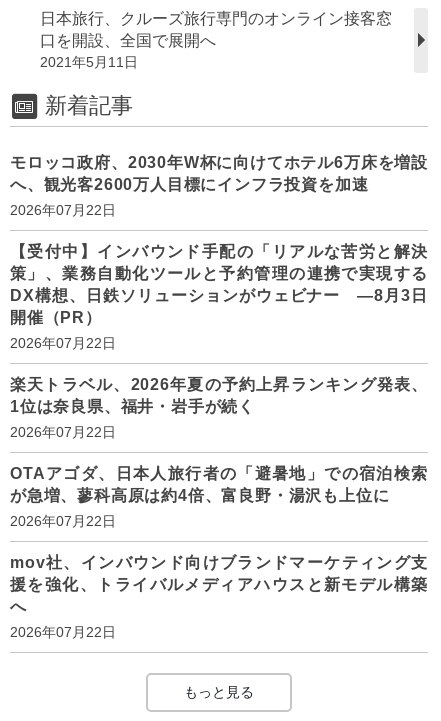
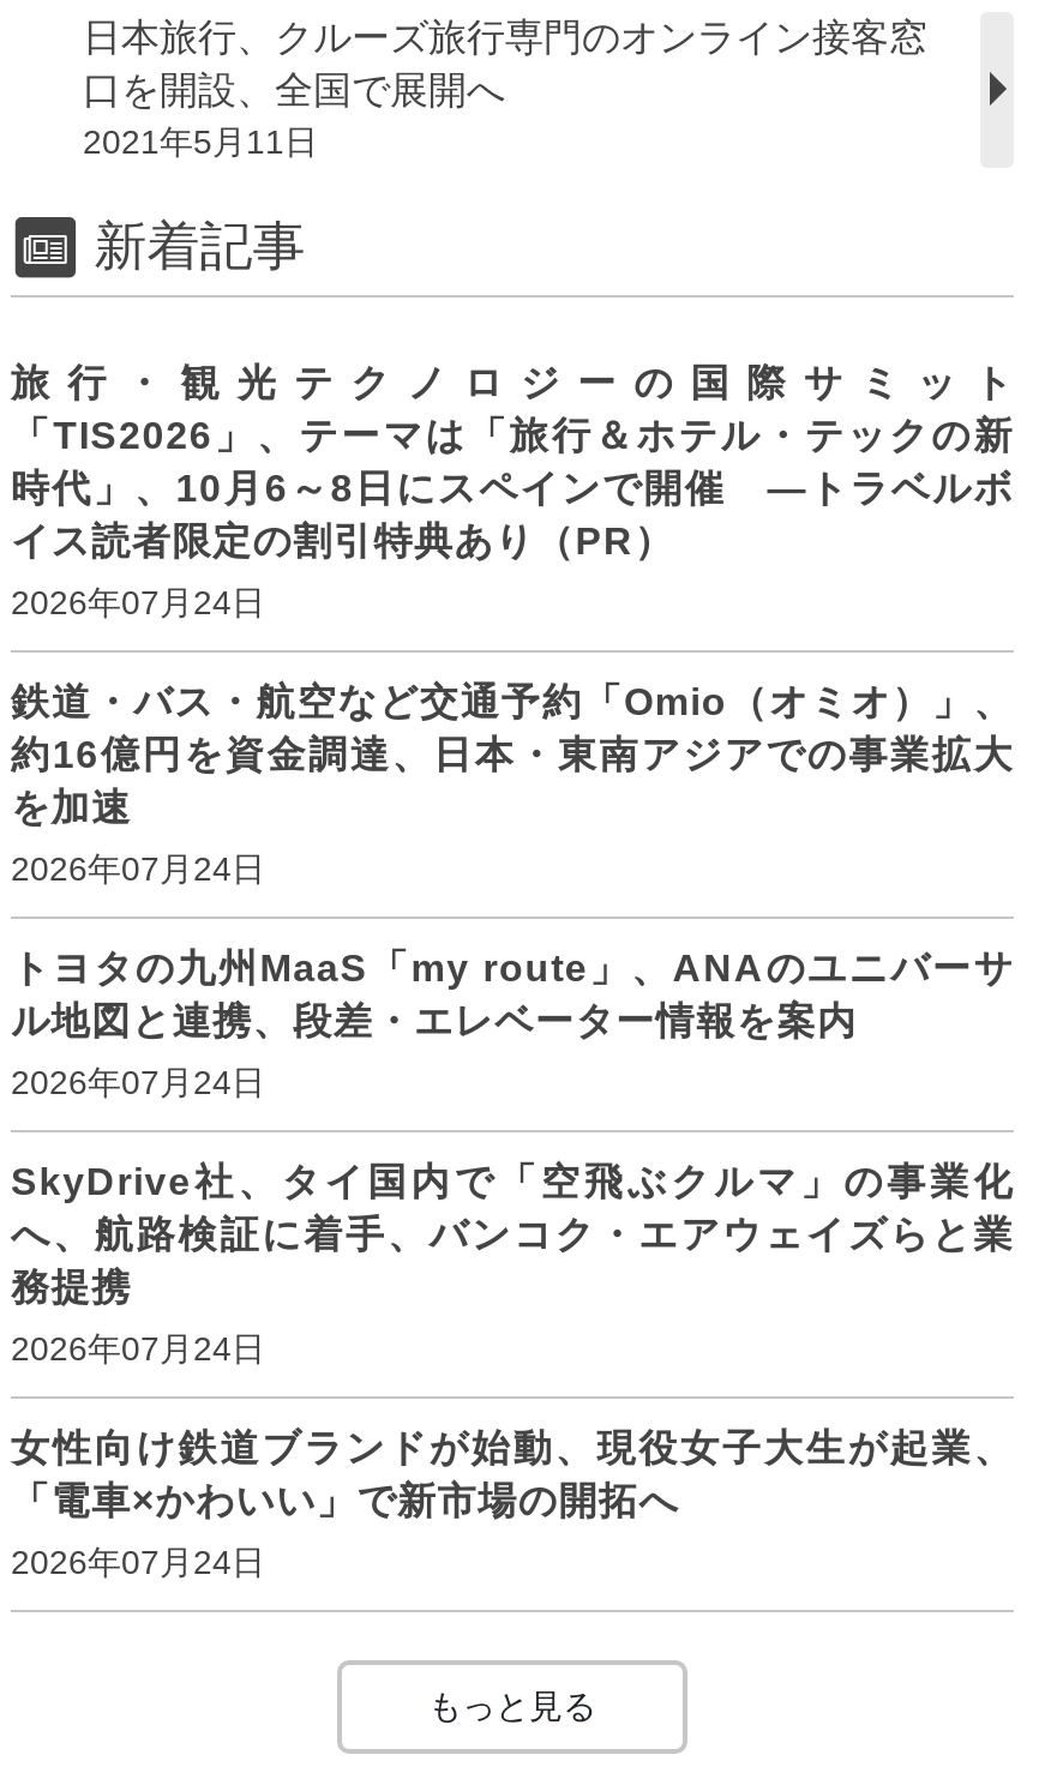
[10,154,428,193] モロッコ政府、2030年W杯に向けてホテル6万床を増設 | へ、観光客2600万人目標にインフラ投資を加速 -> [11,363,1014,563] 旅行・観光テクノロジーの国際サミット | 「TIS2026」、テーマは「旅行＆ホテル・テックの新 | 時代」、10月6～8日にスペインで開催 ―トラベルボ | イス読者限定の割引特典あり（PR）
[10,202,116,218] 2026年07月22日 -> [11,584,265,623] 2026年07月24日
[10,243,428,326] 【受付中】インバウンド手配の「リアルな苦労と解決 | 策」、業務自動化ツールと予約管理の連携で実現する | DX構想、日鉄ソリューションがウェビナー ―8月3日 | 開催（PR） -> [11,683,1014,829] 鉄道・バス・航空など交通予約「Omio（オミオ）」、 | 約16億円を資金調達、日本・東南アジアでの事業拡大 | を加速
[10,335,116,351] 2026年07月22日 -> [11,851,265,889] 2026年07月24日
[10,376,428,415] 楽天トラベル、2026年夏の予約上昇ランキング発表、 | 1位は奈良県、福井・岩手が続く -> [11,949,1014,1042] トヨタの九州MaaS「my route」、ANAのユニバーサ | ル地図と連携、段差・エレベーター情報を案内
[10,424,116,440] 2026年07月22日 -> [11,1064,265,1102] 2026年07月24日
[10,465,428,504] OTAアゴダ、日本人旅行者の「避暑地」での宿泊検索 | が急増、蓼科高原は約4倍、富良野・湯沢も上位に -> [11,1162,1014,1309] SkyDrive社、タイ国内で「空飛ぶクルマ」の事業化 | へ、航路検証に着手、バンコク・エアウェイズらと業 | 務提携
[10,513,116,529] 2026年07月22日 -> [11,1330,265,1369] 2026年07月24日
[10,554,428,615] mov社、インバウンド向けブランドマーケティング支 | 援を強化、トライバルメディアハウスと新モデル構築 | へ -> [11,1429,1014,1522] 女性向け鉄道ブランドが始動、現役女子大生が起業、 | 「電車×かわいい」で新市場の開拓へ
[10,624,116,640] 2026年07月22日 -> [11,1544,265,1582] 2026年07月24日

